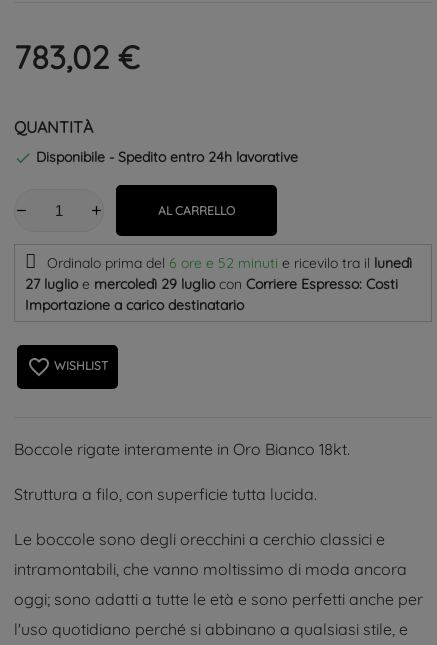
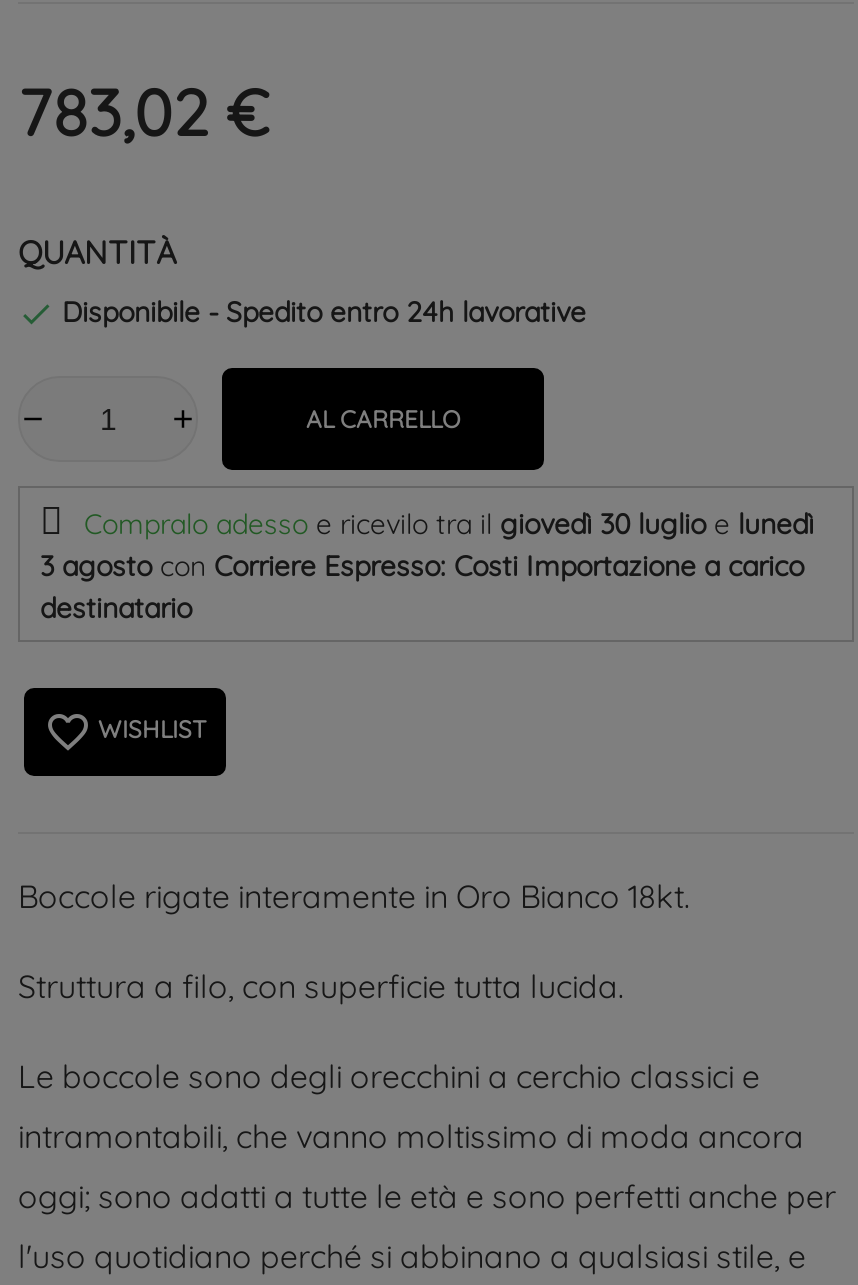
[25,254,412,314] Ordinalo prima del 6 ore e 52 minuti e ricevilo tra il lunedì | 27 luglio e mercoledì 29 luglio con Corriere Espresso: Costi | Importazione a carico destinatario -> [40,506,814,626] Compralo adesso e ricevilo tra il giovedì 30 luglio e lunedì | 3 agosto con Corriere Espresso: Costi Importazione a carico | destinatario

